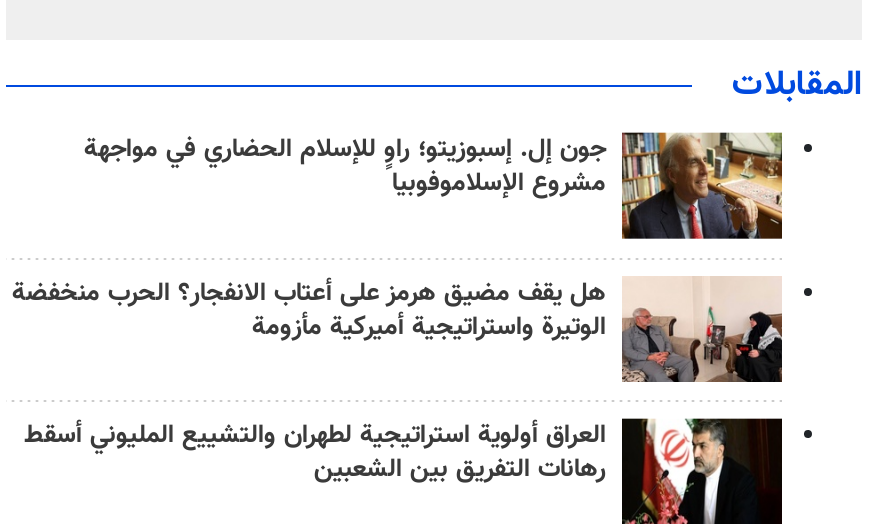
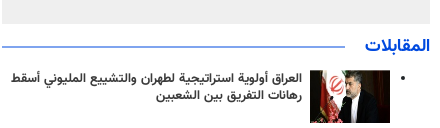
[12,130,784,347] [image] | جون إل. إسبوزيتو؛ راوٍ للإسلام الحضاري في مواجهة | مشروع الإسلاموفوبيا | هل يقف مضيق هرمز على أعتاب الانفجار؟ الحرب منخفضة | الوتيرة واستراتيجية أميركية مأزومة -> none
[620,278,784,384] [image] -> none

